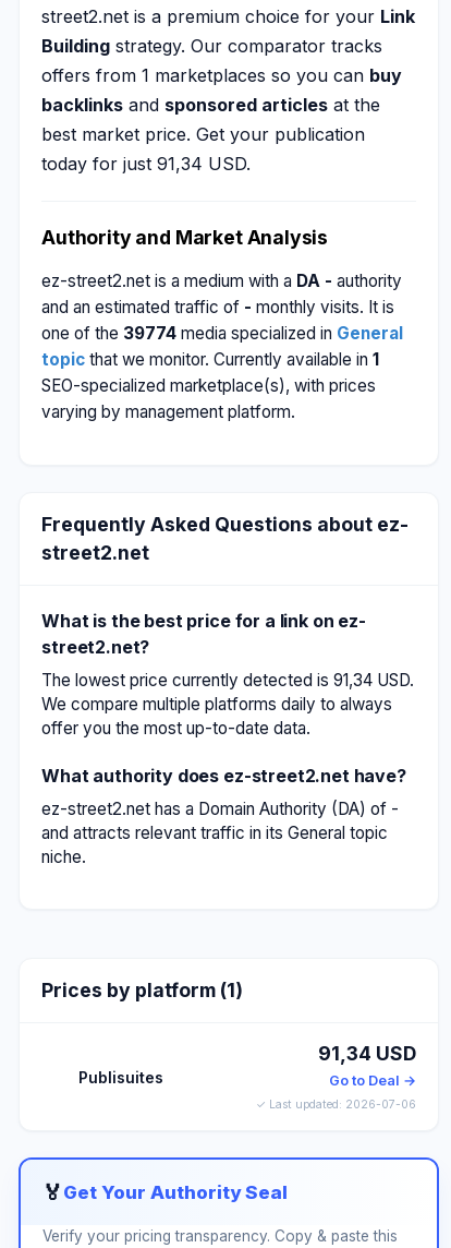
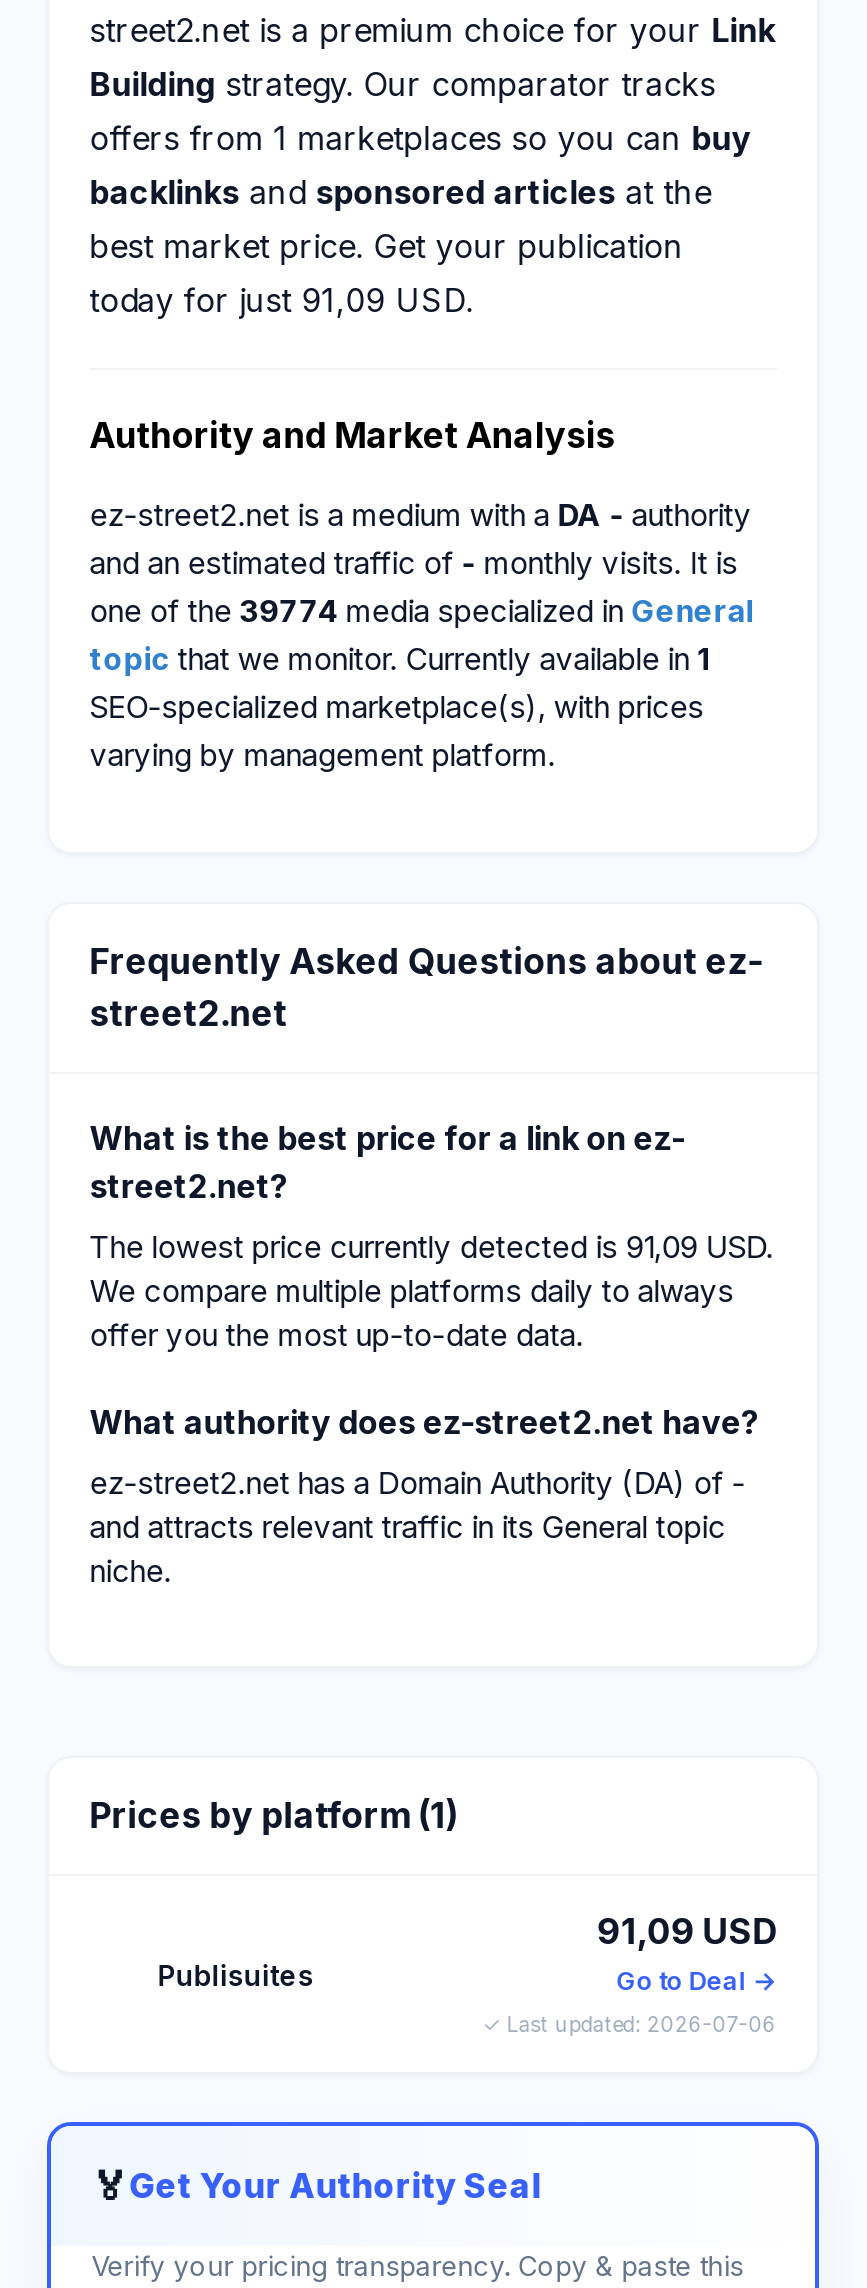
[42,153,251,175] today for just 91,34 USD. -> [89,280,473,320] today for just 91,09 USD.
[42,670,414,691] The lowest price currently detected is 91,34 USD. -> [89,1228,773,1266] The lowest price currently detected is 91,09 USD.
[318,1042,416,1065] 91,34 USD -> [597,1910,777,1952] 91,09 USD

